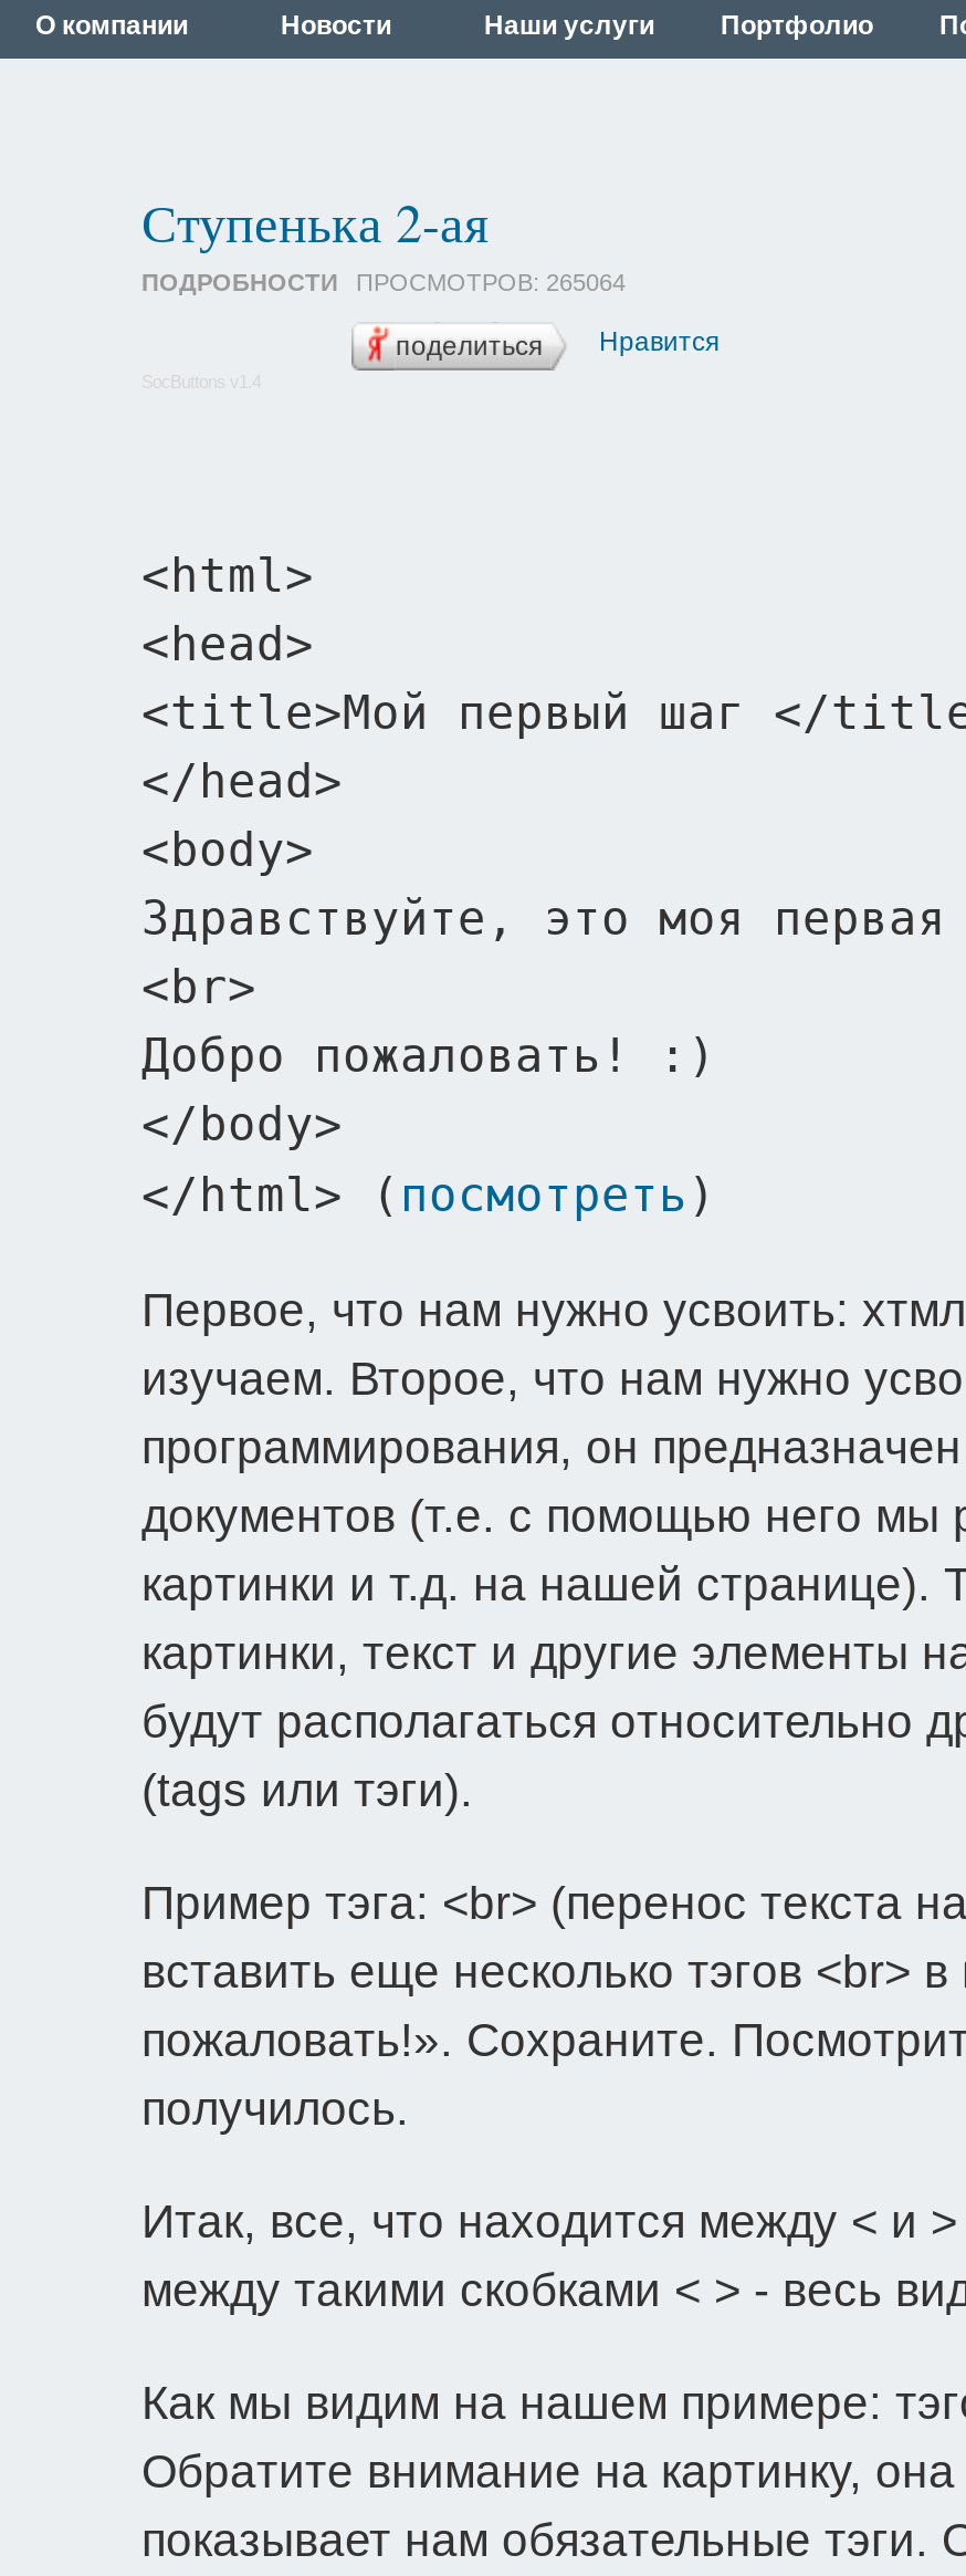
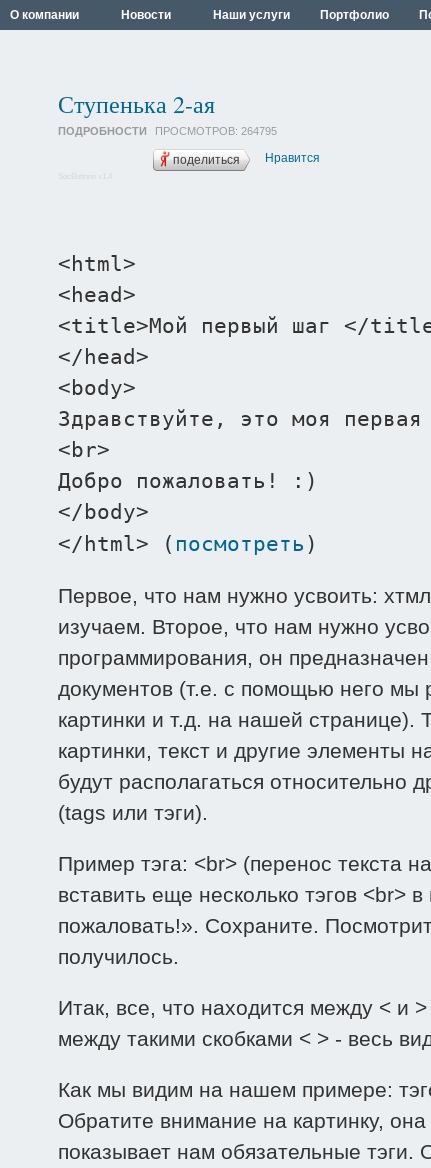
[141,269,626,295] ПОДРОБНОСТИ ПРОСМОТРОВ: 265064 -> [58,125,277,137] ПОДРОБНОСТИ ПРОСМОТРОВ: 264795

